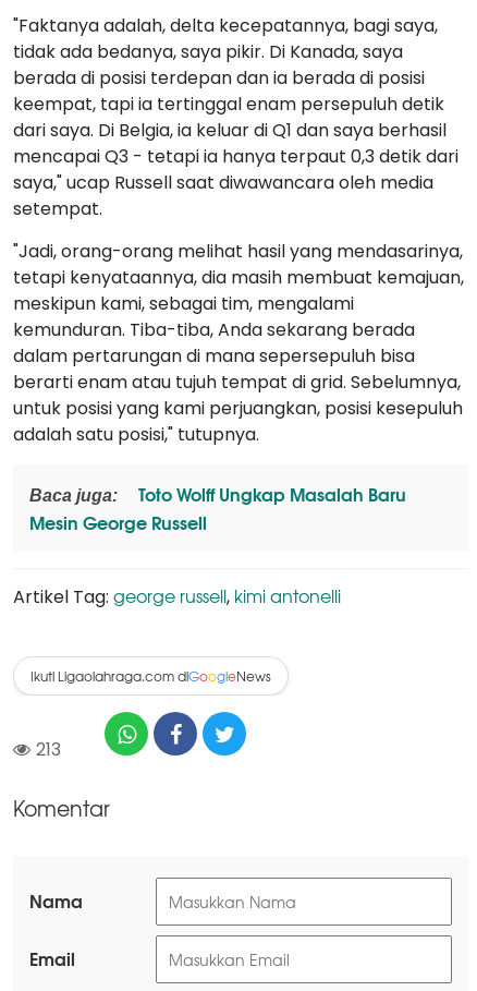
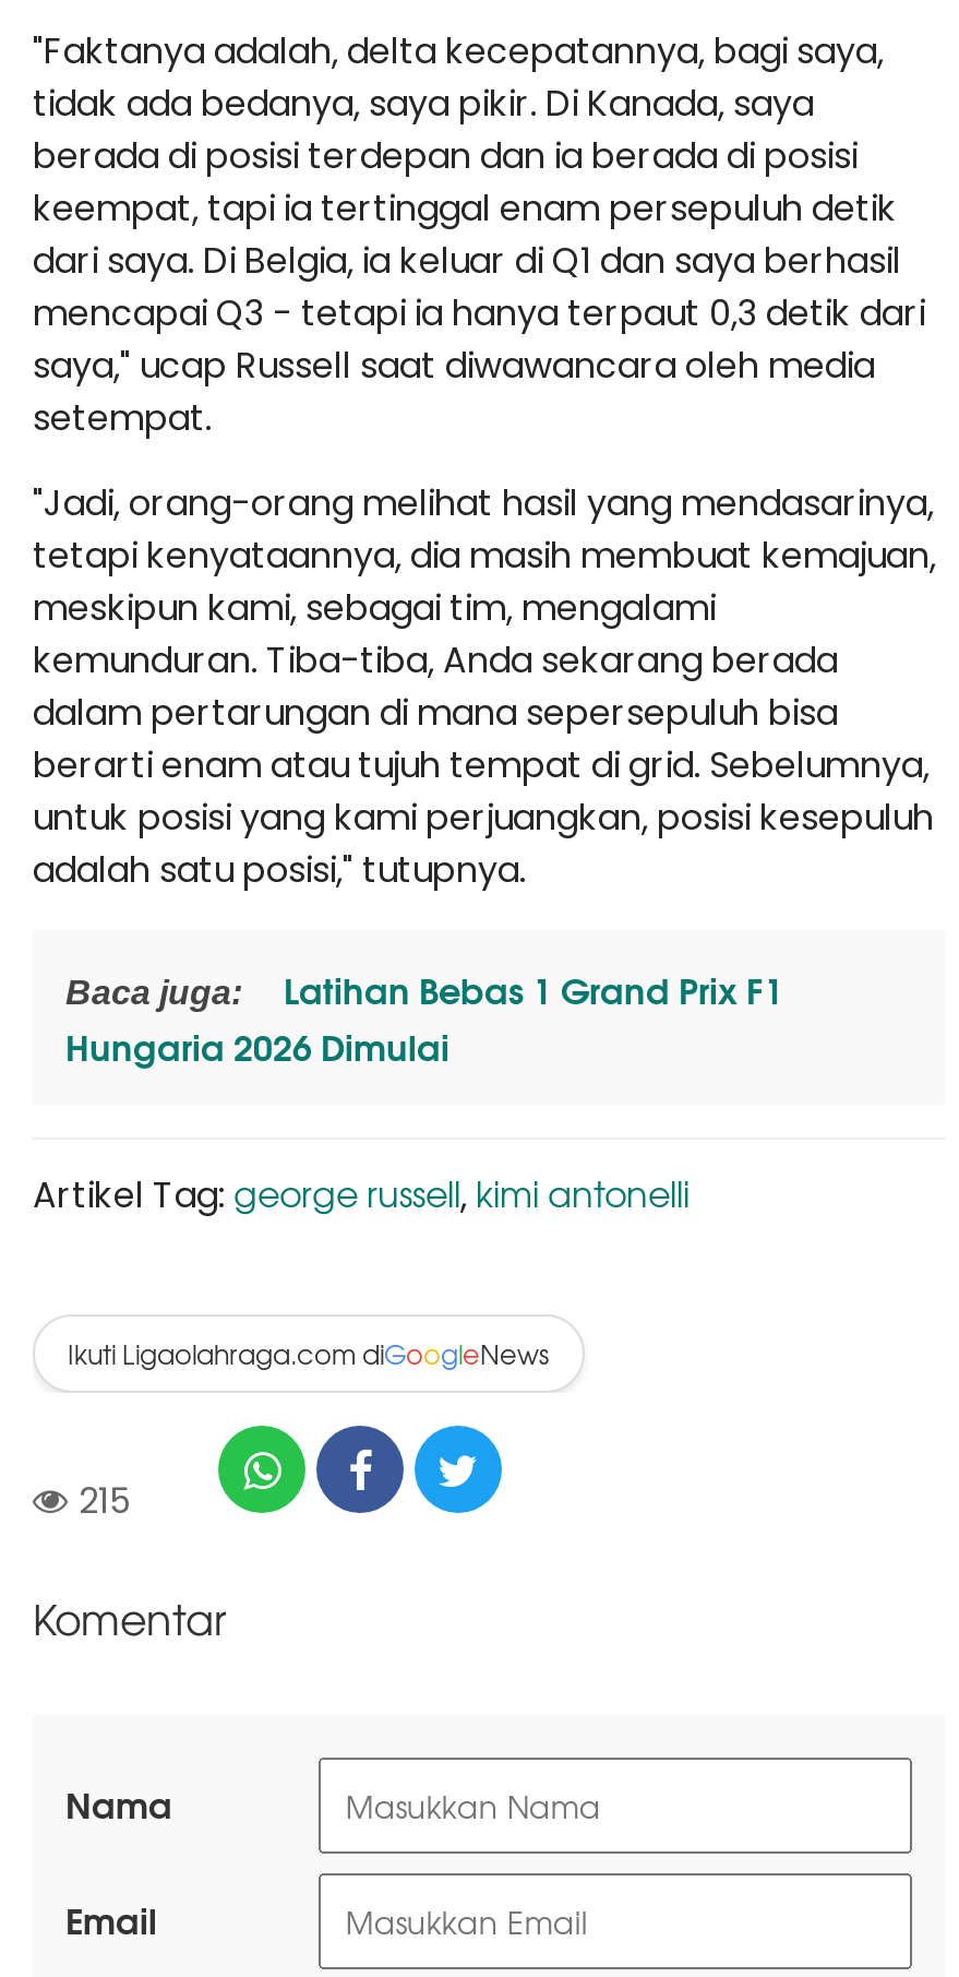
[29,480,406,535] Toto Wolff Ungkap Masalah Baru | Mesin George Russell -> [65,961,783,1072] Latihan Bebas 1 Grand Prix F1 | Hungaria 2026 Dimulai
[36,740,61,758] 213 -> [79,1482,131,1517] 215

